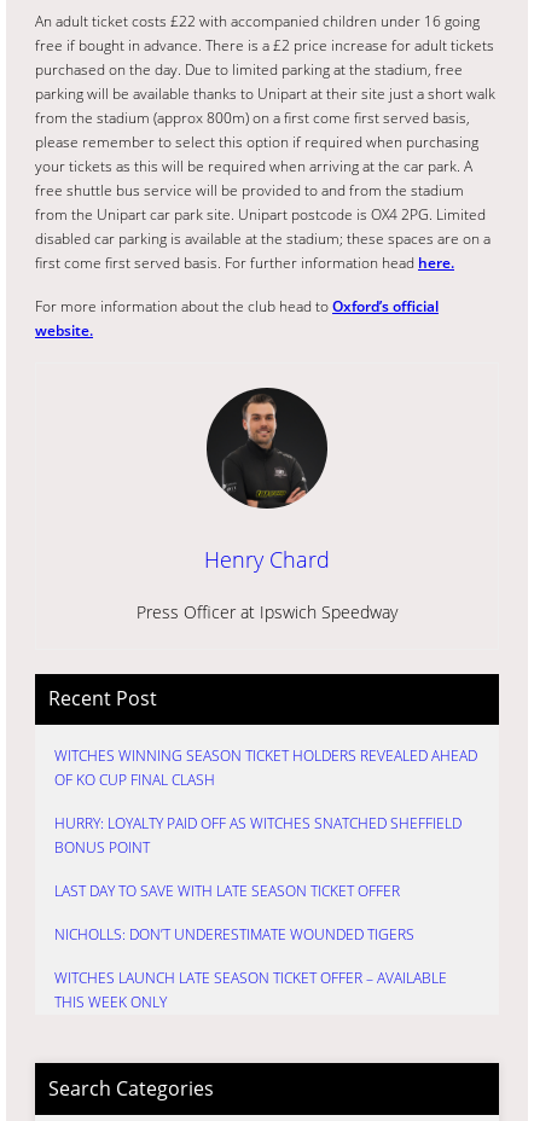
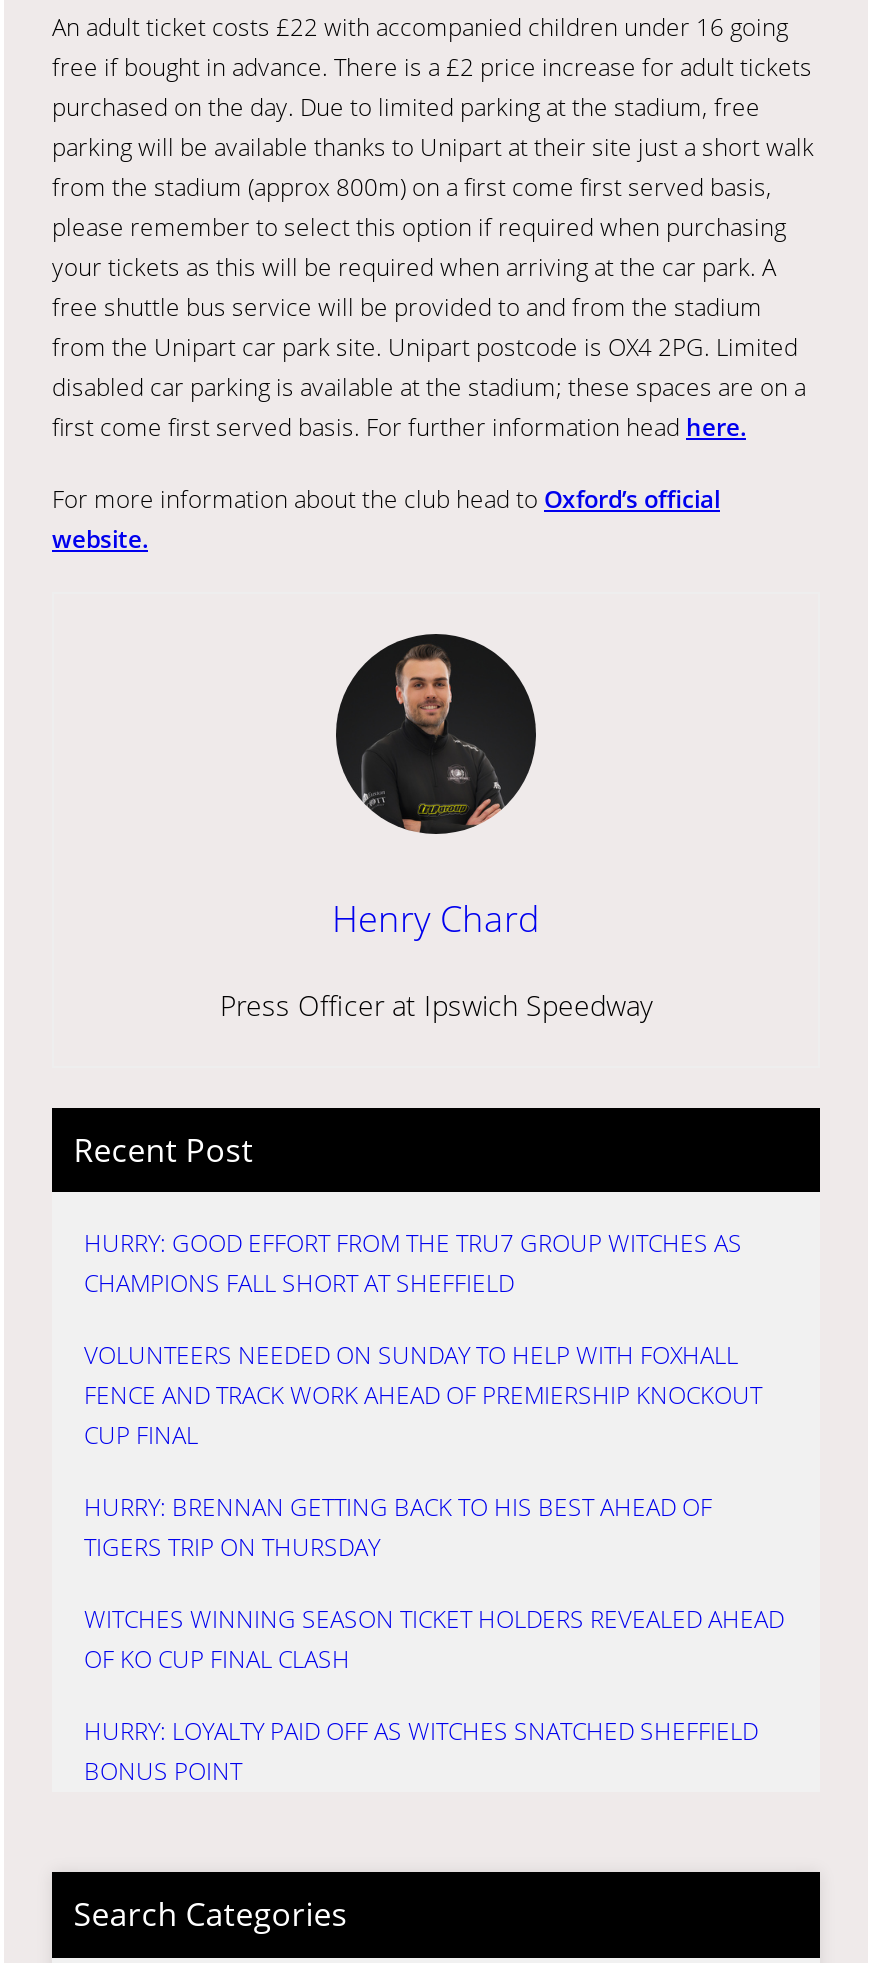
none -> [84,1226,762,1564] HURRY: GOOD EFFORT FROM THE TRU7 GROUP WITCHES AS | CHAMPIONS FALL SHORT AT SHEFFIELD | VOLUNTEERS NEEDED ON SUNDAY TO HELP WITH FOXHALL | FENCE AND TRACK WORK AHEAD OF PREMIERSHIP KNOCKOUT | CUP FINAL | HURRY: BRENNAN GETTING BACK TO HIS BEST AHEAD OF | TIGERS TRIP ON THURSDAY
moved [54,746,477,858] -> [84,1602,784,1788]: WITCHES WINNING SEASON TICKET HOLDERS REVEALED AHEAD | OF KO CUP FINAL CLASH | HURRY: LOYALTY PAID OFF AS WITCHES SNATCHED SHEFFIELD | BONUS POINT
[54,881,447,1013] LAST DAY TO SAVE WITH LATE SEASON TICKET OFFER | NICHOLLS: DON’T UNDERESTIMATE WOUNDED TIGERS | WITCHES LAUNCH LATE SEASON TICKET OFFER – AVAILABLE | THIS WEEK ONLY -> none

